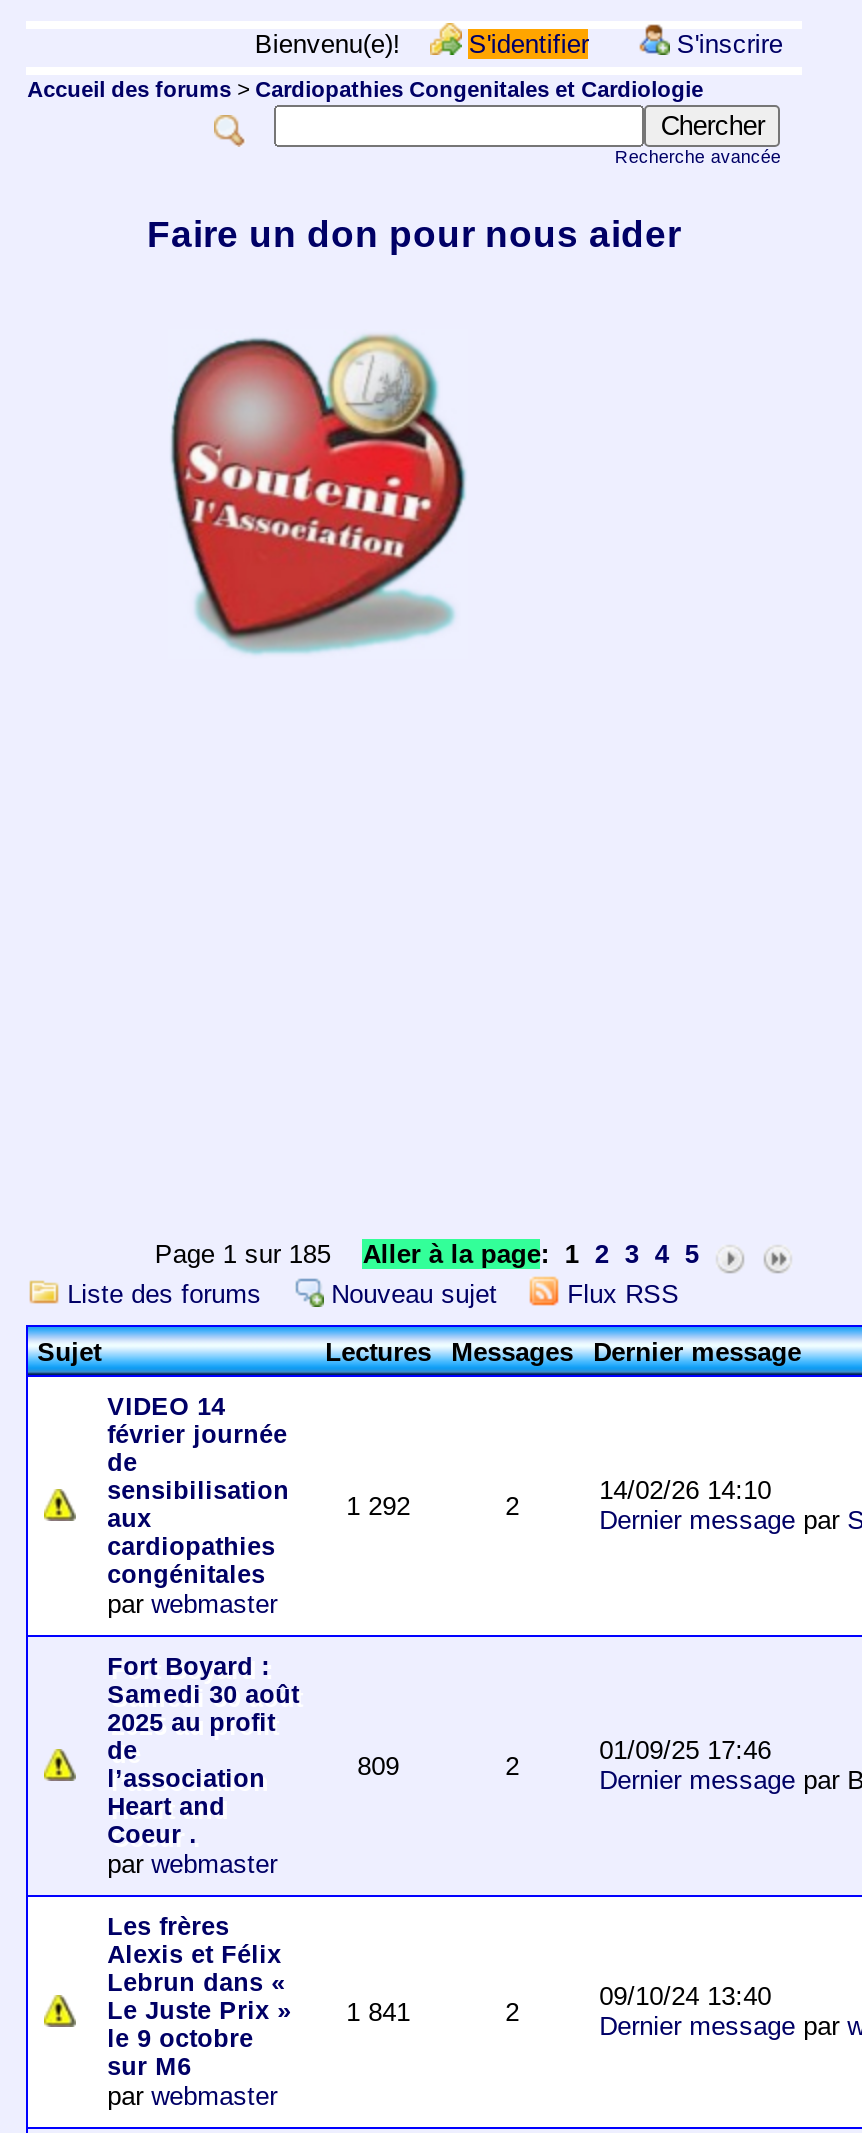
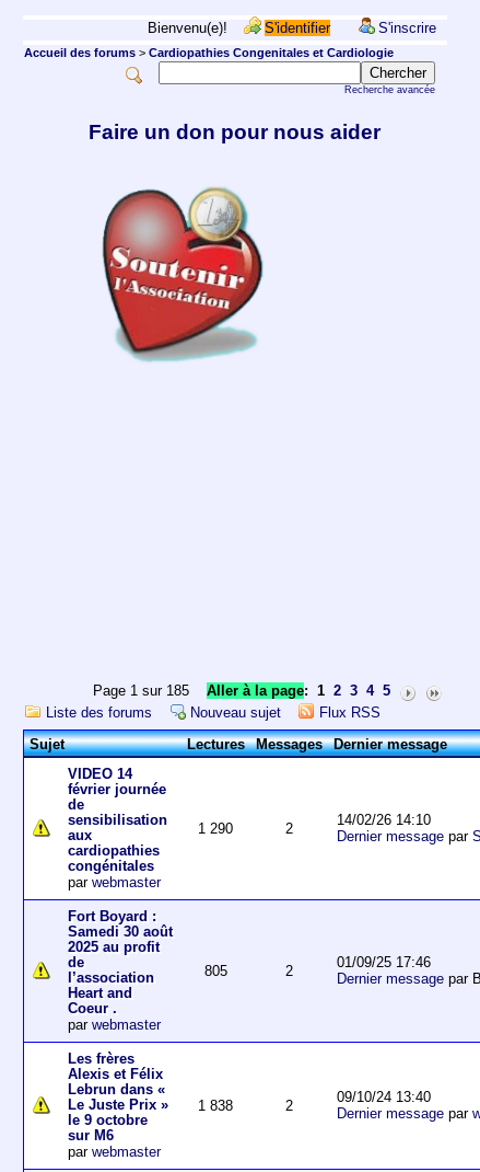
[346,1492,410,1522] 1 292 -> [198,821,233,837] 1 290
[357,1752,399,1782] 809 -> [204,963,227,980] 805
[107,1998,410,2028] Le Juste Prix » 1 841 -> [67,1098,233,1114] Le Juste Prix » 1 838

